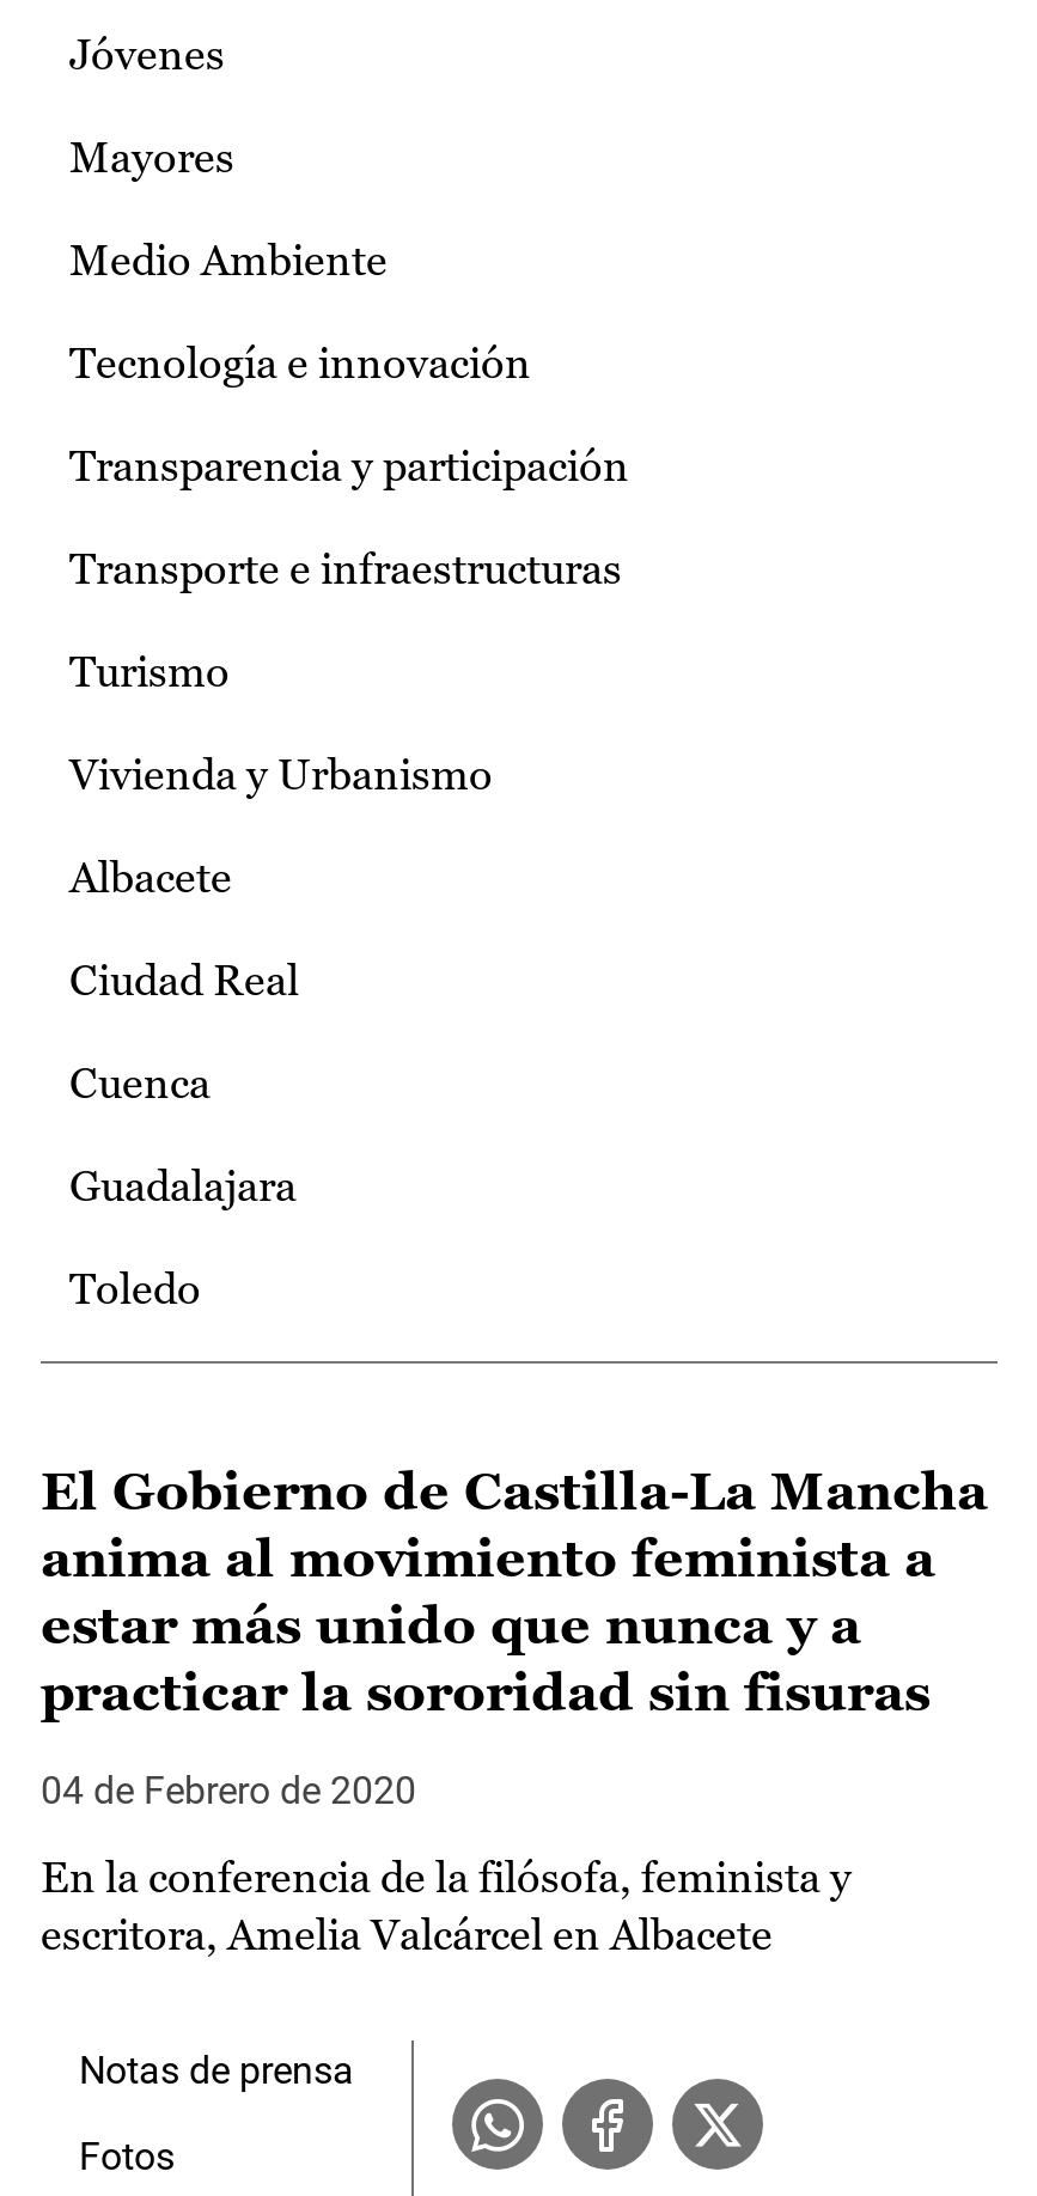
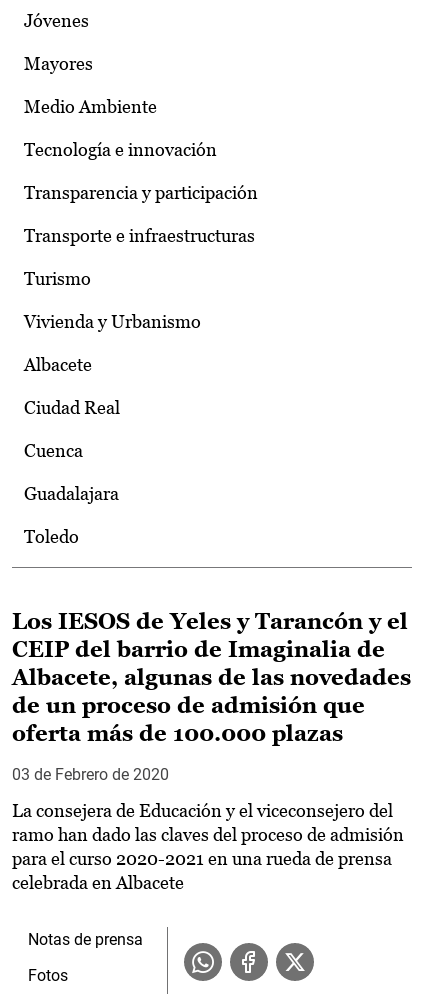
[41,1462,988,1723] El Gobierno de Castilla-La Mancha | anima al movimiento feminista a | estar más unido que nunca y a | practicar la sororidad sin fisuras -> [12,609,411,746] Los IESOS de Yeles y Tarancón y el | CEIP del barrio de Imaginalia de | Albacete, algunas de las novedades | de un proceso de admisión que | oferta más de 100.000 plazas
[41,1768,416,1813] 04 de Febrero de 2020 -> [12,765,169,784] 03 de Febrero de 2020
[41,1852,852,1959] En la conferencia de la filósofa, feminista y | escritora, Amelia Valcárcel en Albacete -> [12,800,404,893] La consejera de Educación y el viceconsejero del | ramo han dado las claves del proceso de admisión | para el curso 2020-2021 en una rueda de prensa | celebrada en Albacete

